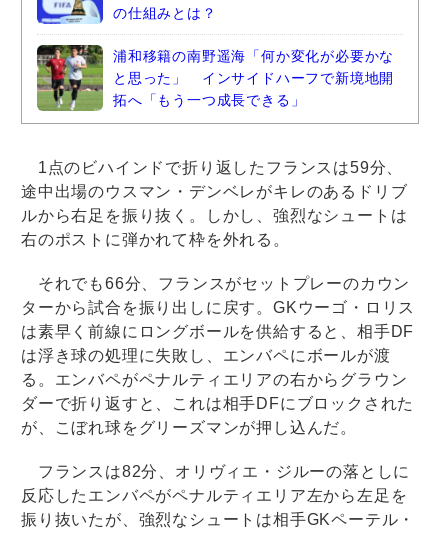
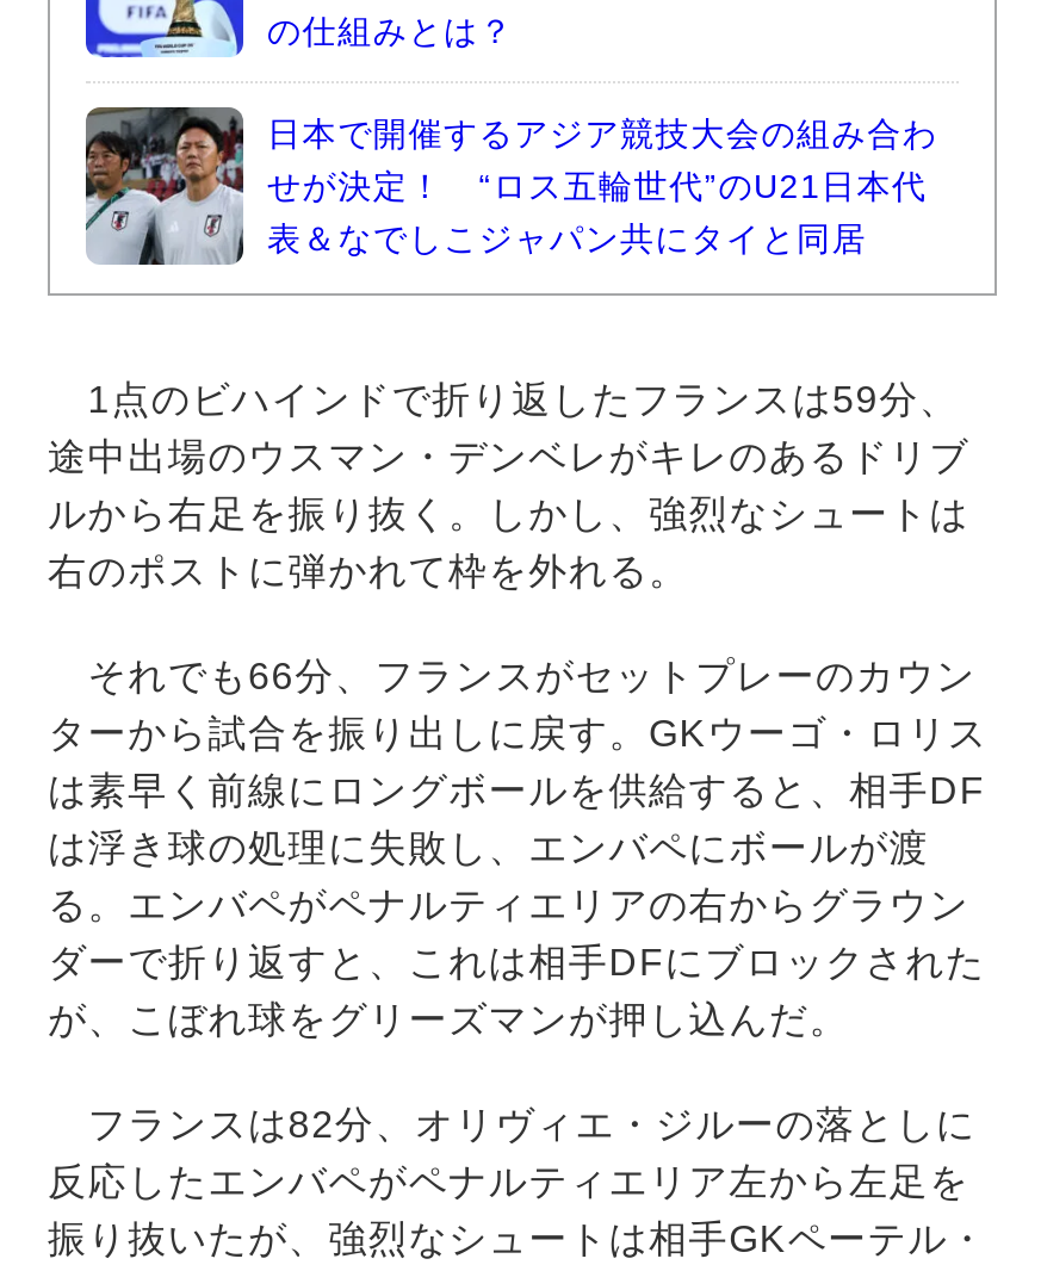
[36,44,394,112] [image] | 浦和移籍の南野遥海「何か変化が必要かな | と思った」 インサイドハーフで新境地開 | 拓へ「もう一つ成長できる」 -> [83,105,938,267] [image] | 日本で開催するアジア競技大会の組み合わ | せが決定！ “ロス五輪世代”のU21日本代 | 表＆なでしこジャパン共にタイと同居

